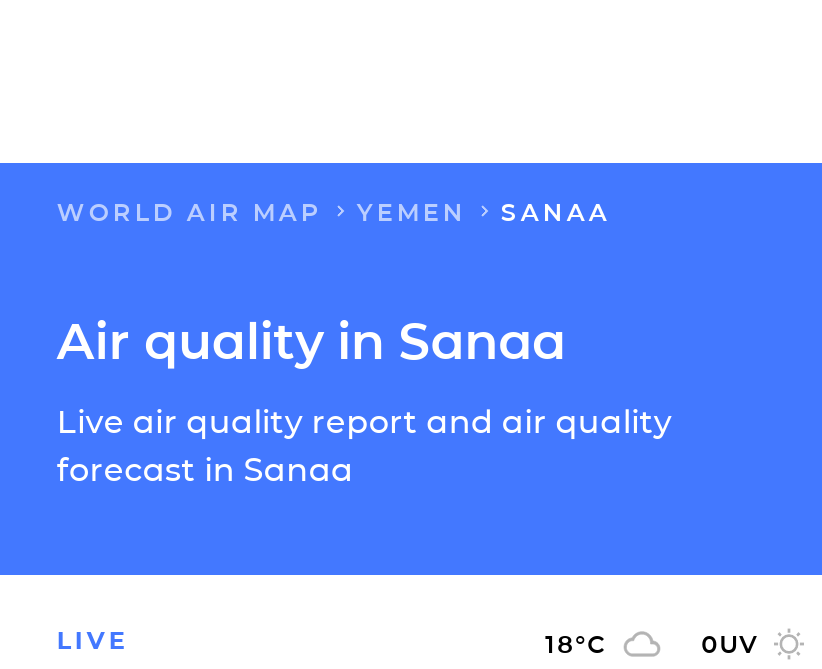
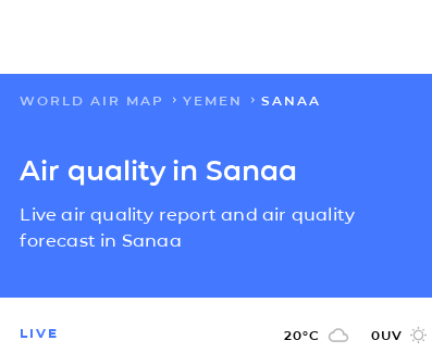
[545,629,607,659] 18°C -> [284,327,320,343] 20°C

